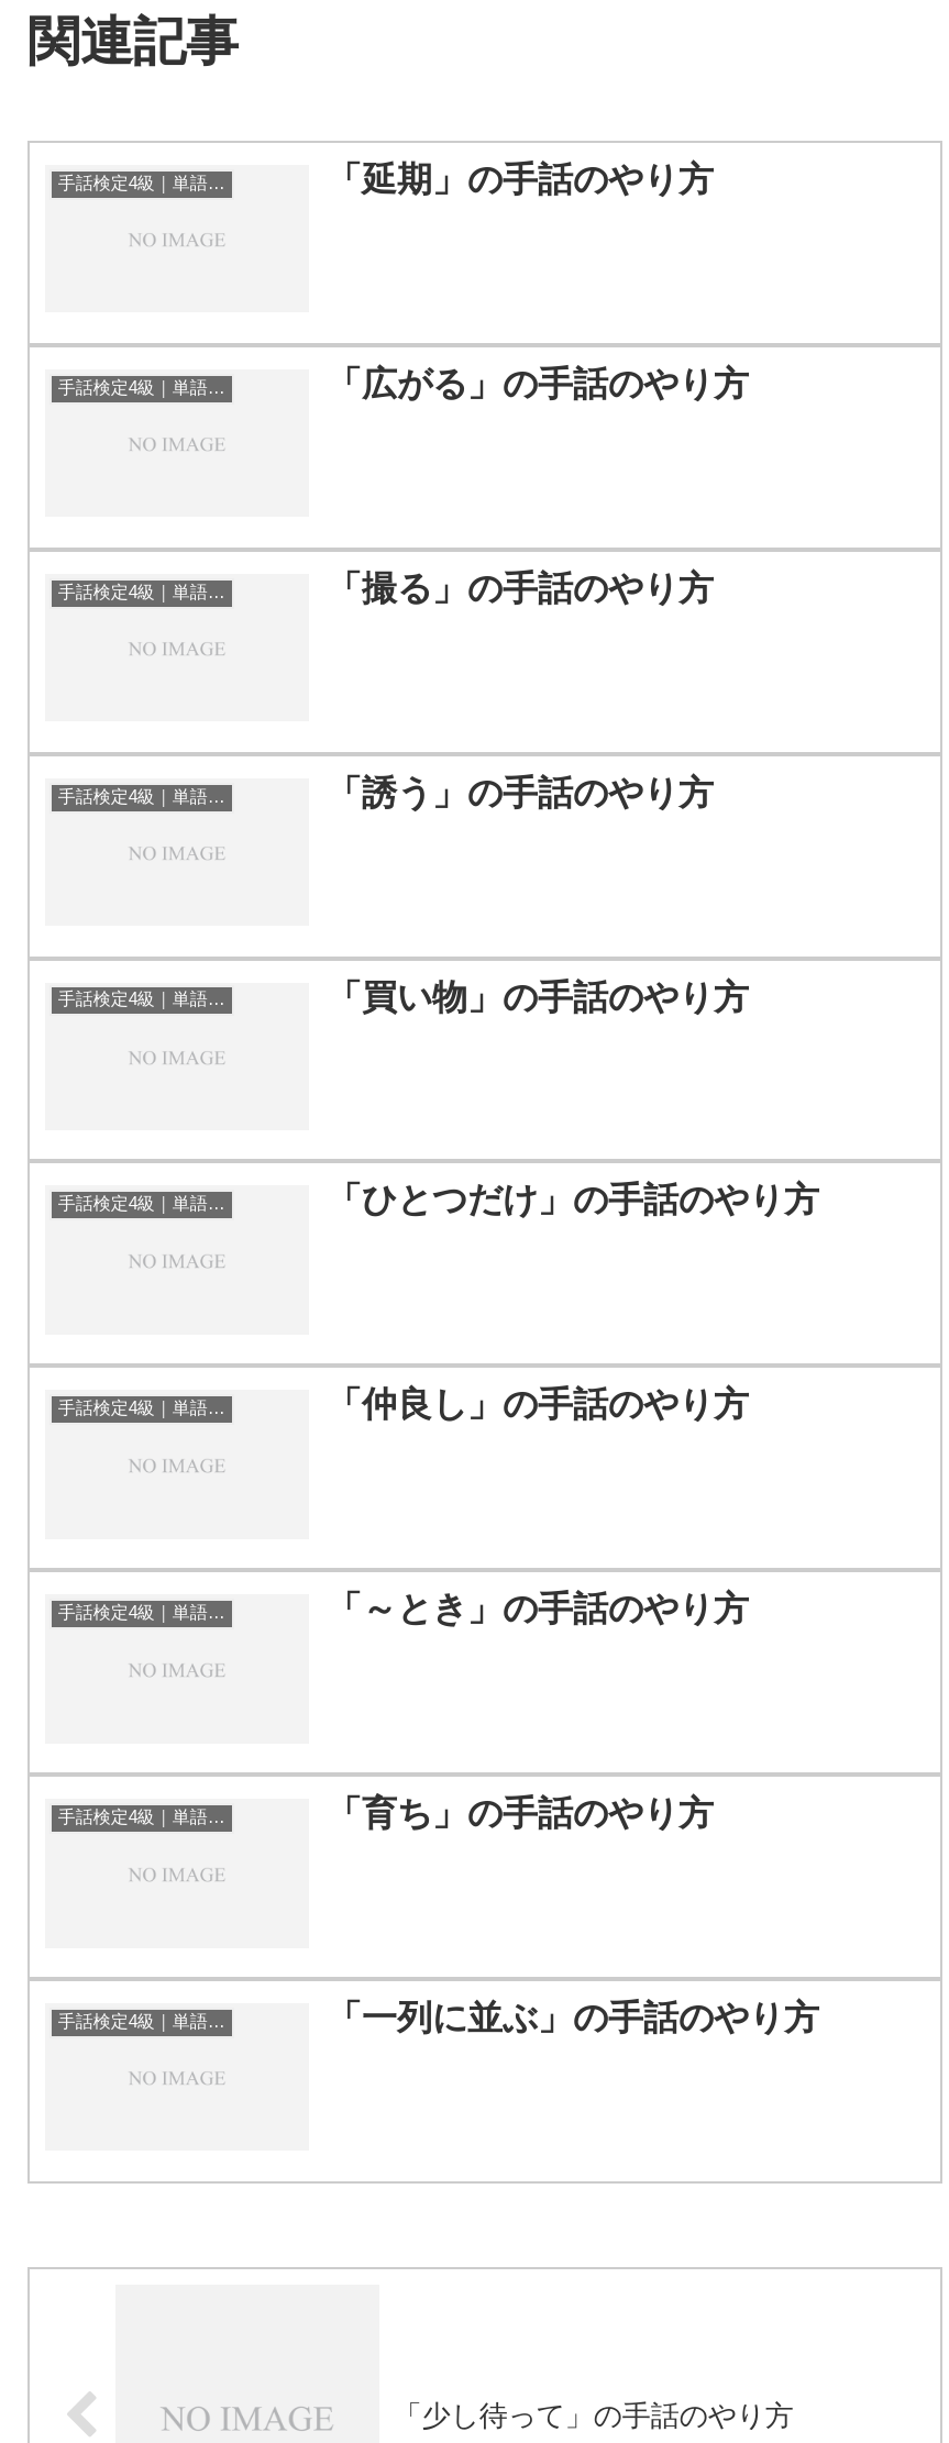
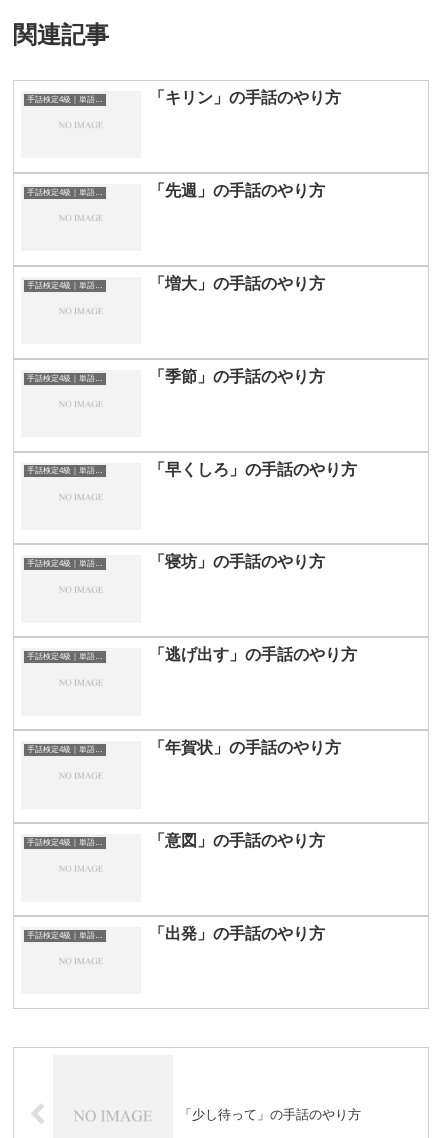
[327,161,714,198] 「延期」の手話のやり方 -> [149,89,341,106] 「キリン」の手話のやり方
[327,365,749,402] 「広がる」の手話のやり方 -> [149,182,325,199] 「先週」の手話のやり方
[327,569,714,606] 「撮る」の手話のやり方 -> [149,275,325,292] 「増大」の手話のやり方
[327,773,714,811] 「誘う」の手話のやり方 -> [149,368,325,385] 「季節」の手話のやり方
[327,977,749,1015] 「買い物」の手話のやり方 -> [149,460,357,477] 「早くしろ」の手話のやり方
[327,1182,819,1219] 「ひとつだけ」の手話のやり方 -> [149,553,325,570] 「寝坊」の手話のやり方
[327,1386,749,1423] 「仲良し」の手話のやり方 -> [149,646,357,663] 「逃げ出す」の手話のやり方
[327,1590,749,1628] 「～とき」の手話のやり方 -> [149,739,341,756] 「年賀状」の手話のやり方
[327,1795,714,1832] 「育ち」の手話のやり方 -> [149,832,325,849] 「意図」の手話のやり方
[327,1999,819,2036] 「一列に並ぶ」の手話のやり方 -> [149,925,325,942] 「出発」の手話のやり方

